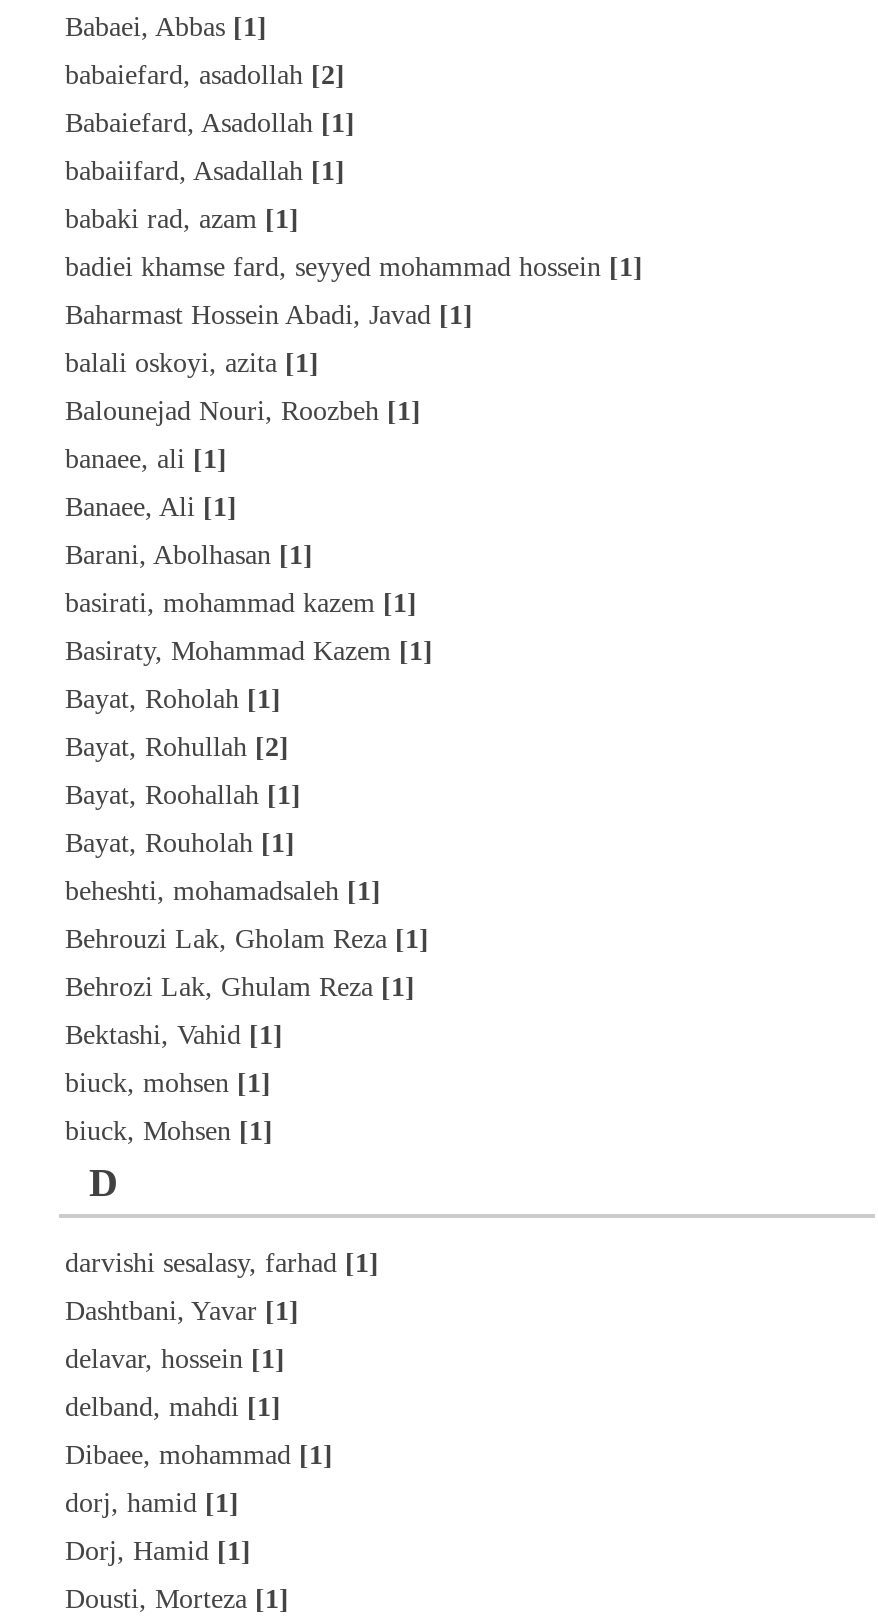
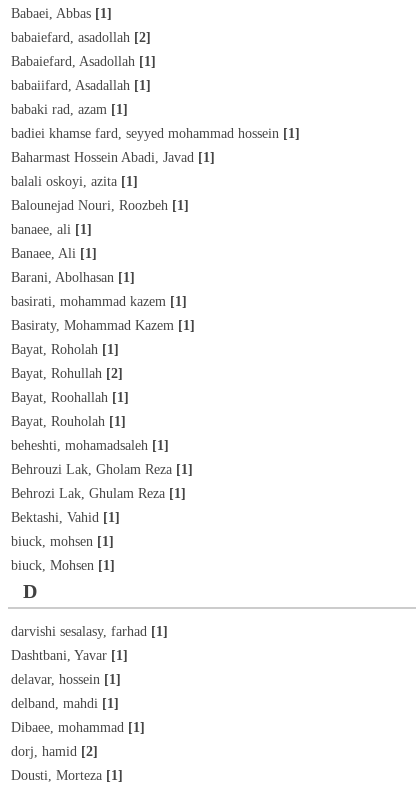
[65,1484,251,1566] dorj, hamid [1] | Dorj, Hamid [1] -> [11,742,98,759] dorj, hamid [2]

